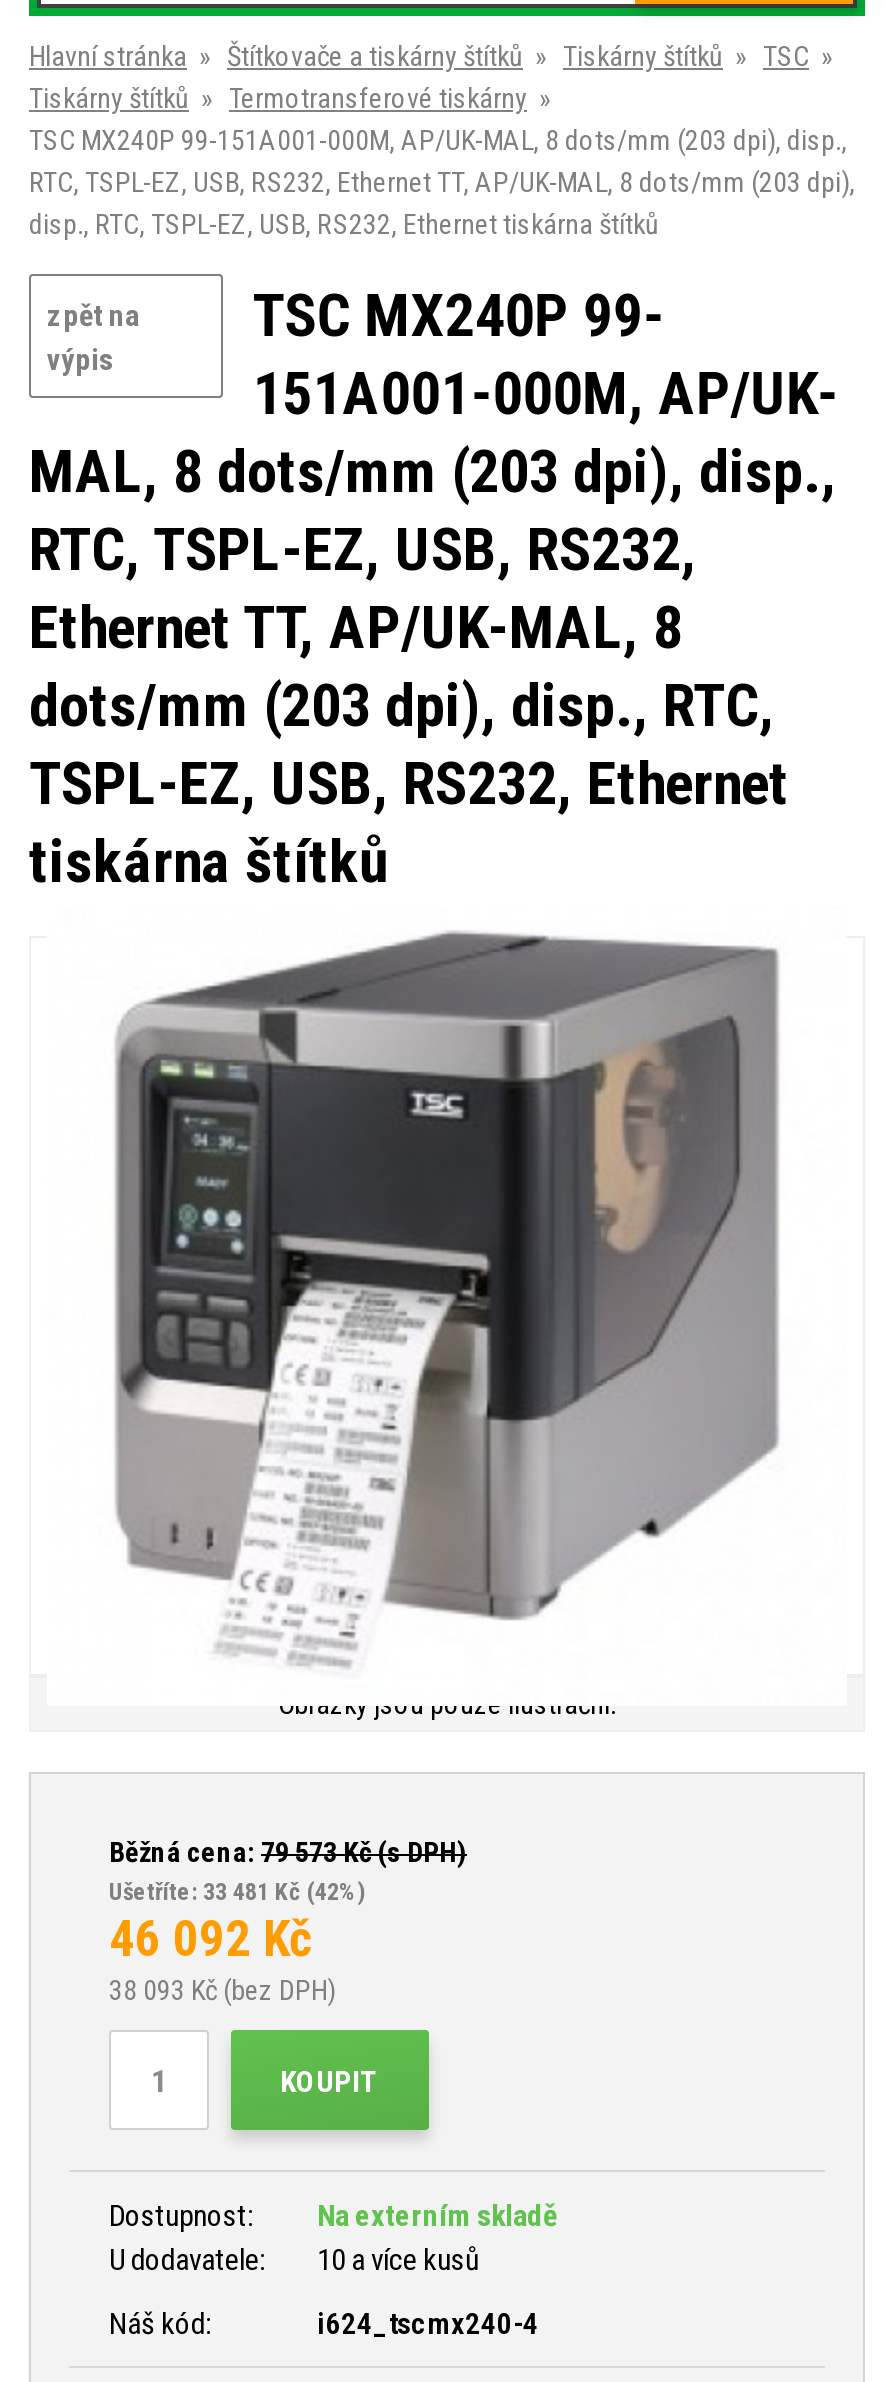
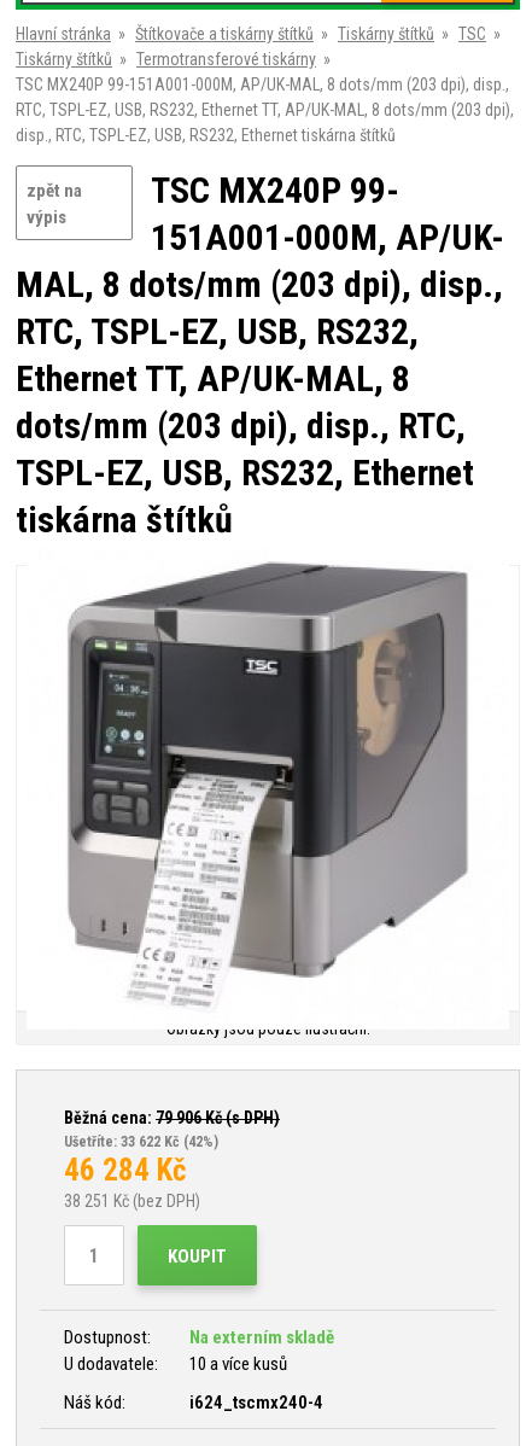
[109,1836,467,1868] Běžná cena: 79 573Kč (s DPH) -> [64,1108,280,1127] Běžná cena: 79 906Kč (s DPH)
[109,1878,365,1906] Ušetříte: 33 481 Kč (42%) -> [64,1133,218,1150] Ušetříte: 33 622 Kč (42%)
[109,1910,313,1968] 46 092 Kč -> [64,1153,187,1188] 46 284 Kč
[109,1974,335,2006] 38 093 Kč (bez DPH) -> [64,1191,200,1211] 38 251 Kč (bez DPH)

